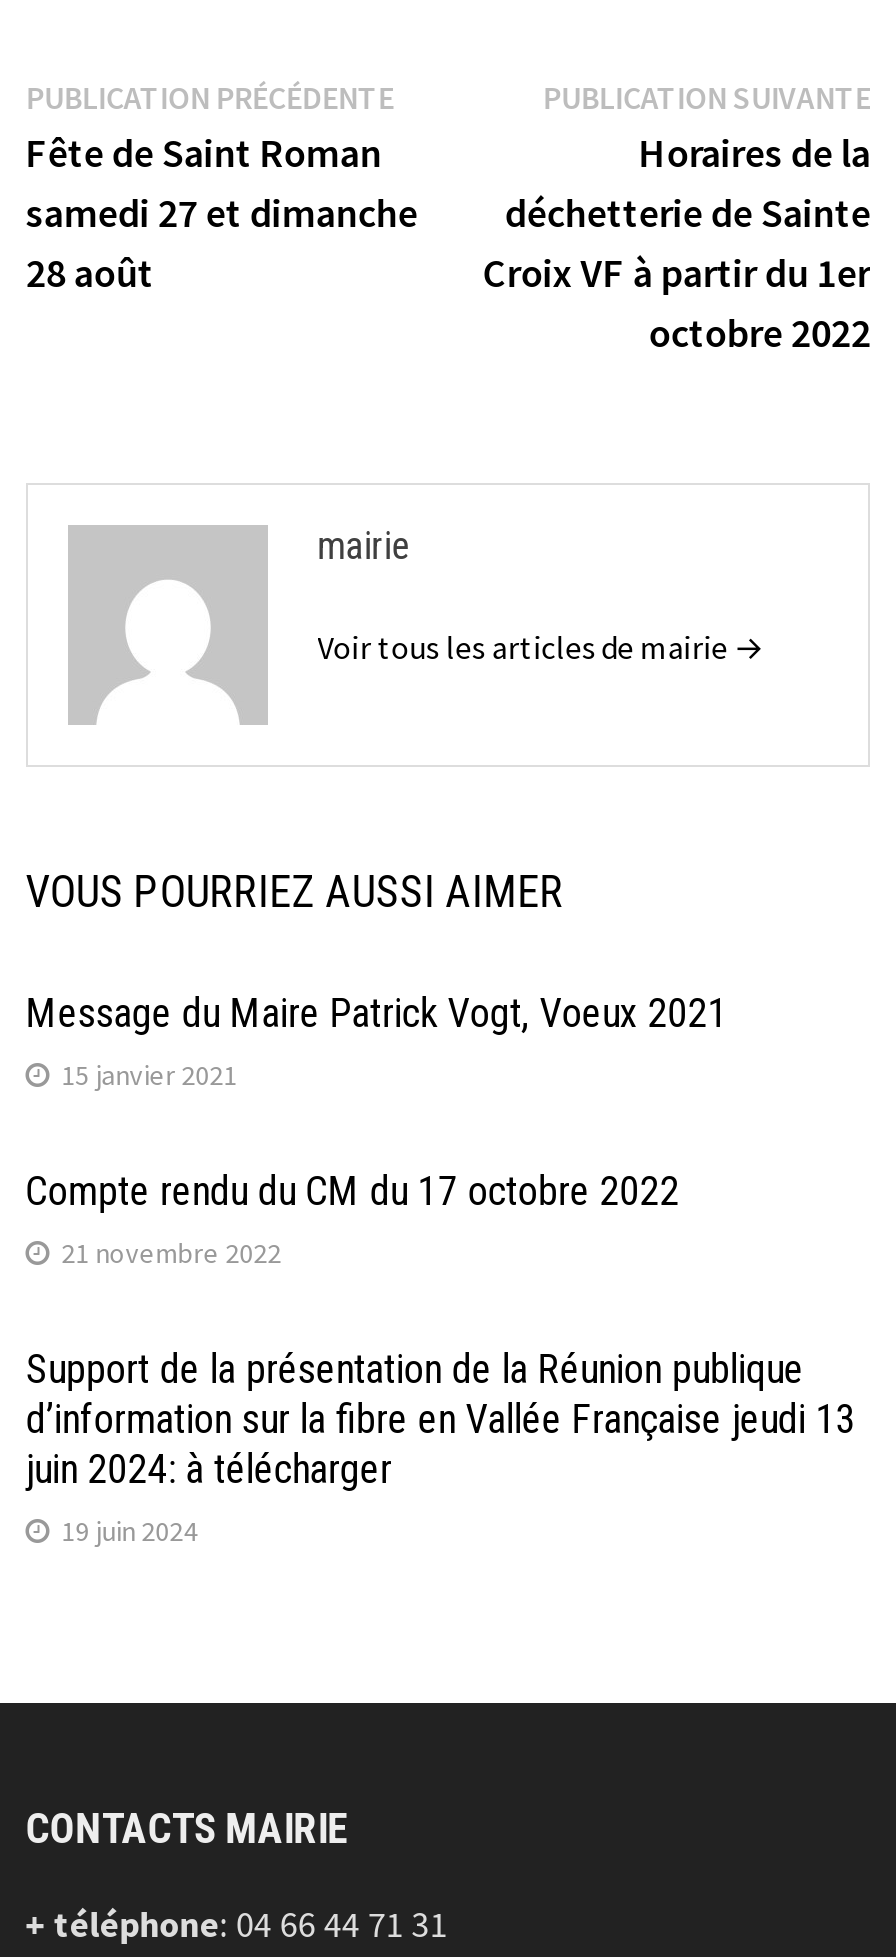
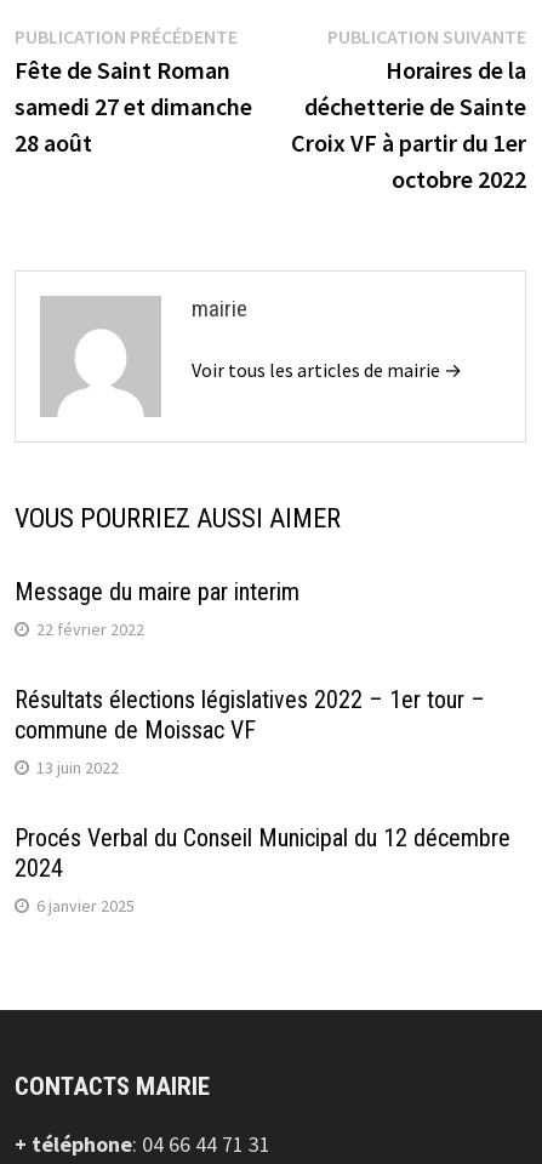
[26,989,728,1093] Message du Maire Patrick Vogt, Voeux 2021 | 15 janvier 2021 -> [14,577,299,640] Message du maire par interim | 22 février 2022
[26,1167,680,1271] Compte rendu du CM du 17 octobre 2022 | 21 novembre 2022 -> [14,685,485,779] Résultats élections législatives 2022 – 1er tour – | commune de Moissac VF | 13 juin 2022
[26,1345,856,1549] Support de la présentation de la Réunion publique | d’information sur la fibre en Vallée Française jeudi 13 | juin 2024: à télécharger | 19 juin 2024 -> [14,824,510,917] Procés Verbal du Conseil Municipal du 12 décembre | 2024 | 6 janvier 2025

